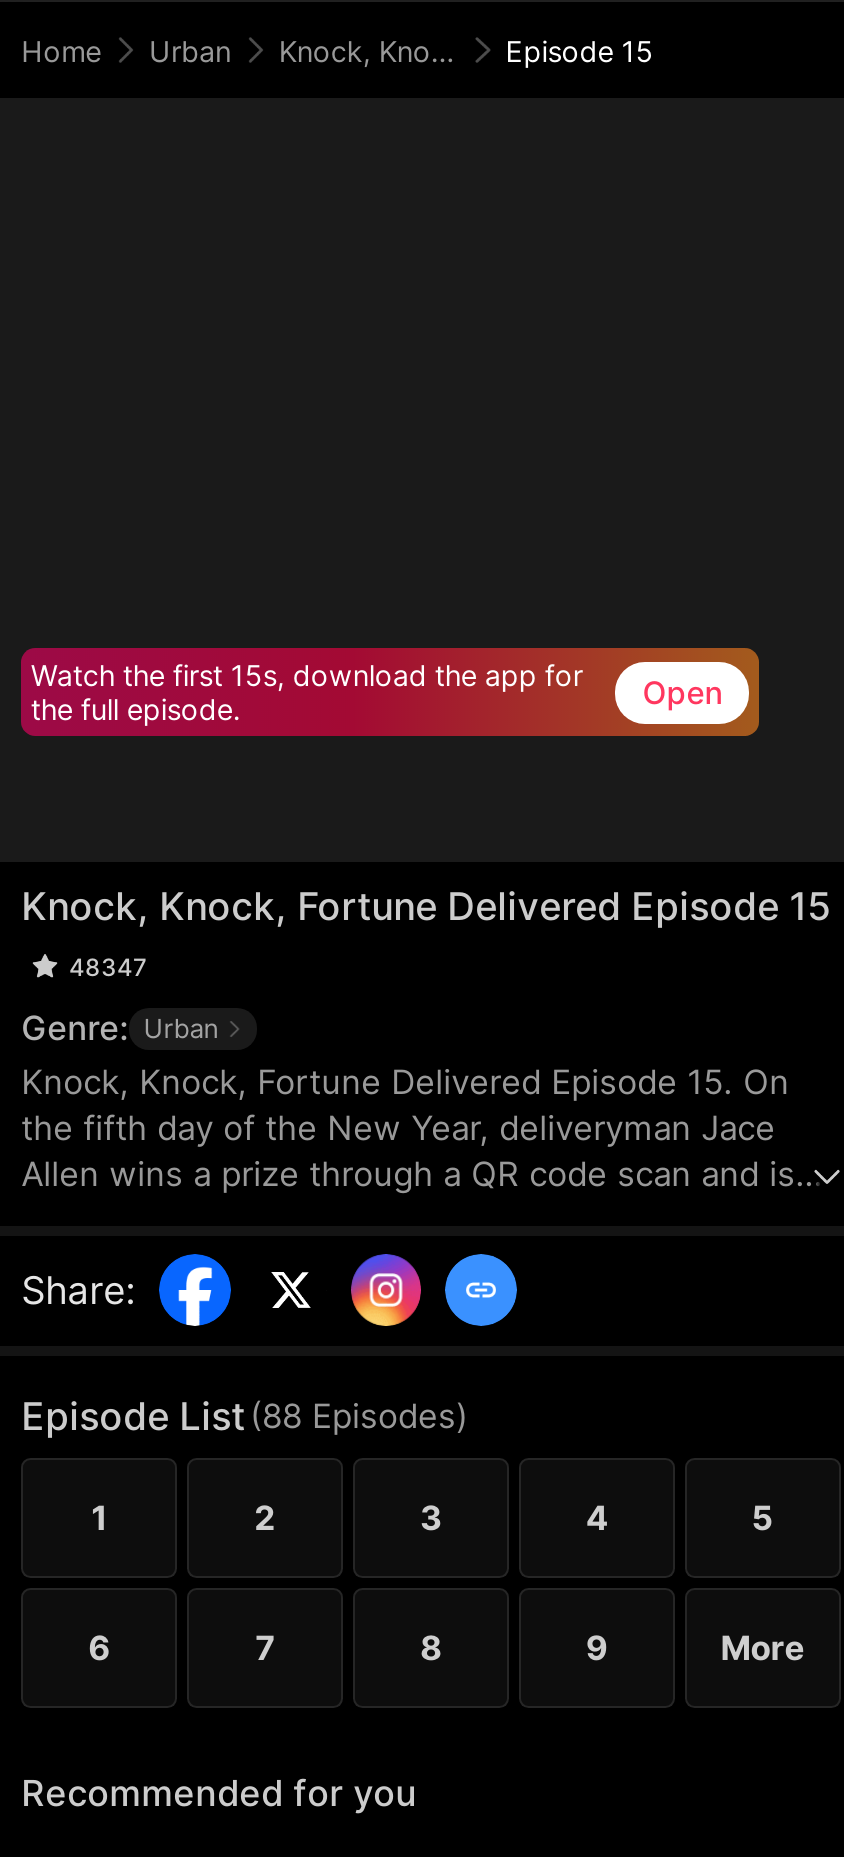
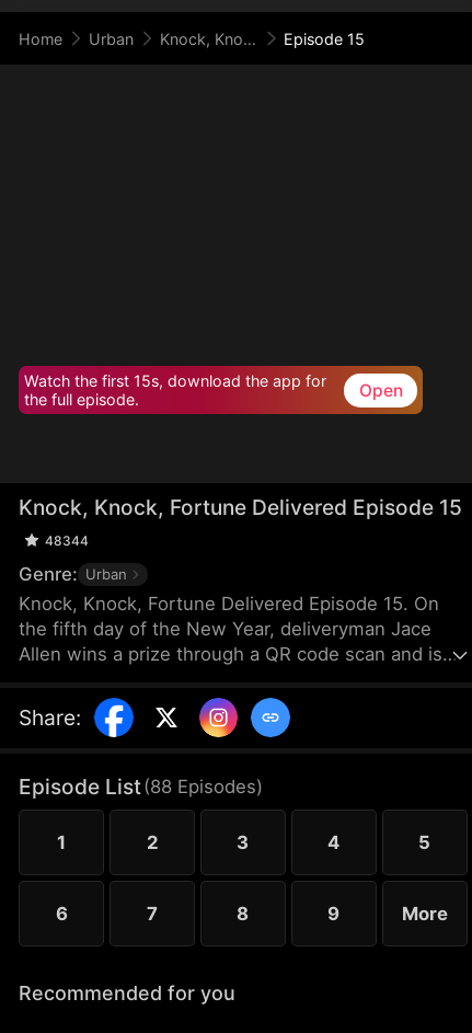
[69,952,147,982] 48347 -> [45,532,89,549] 48344

